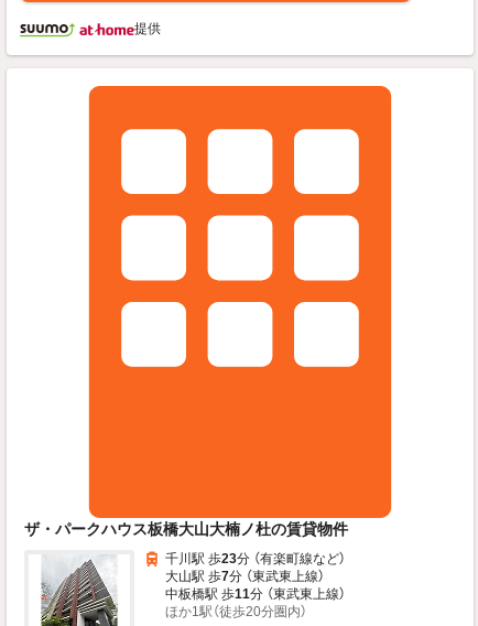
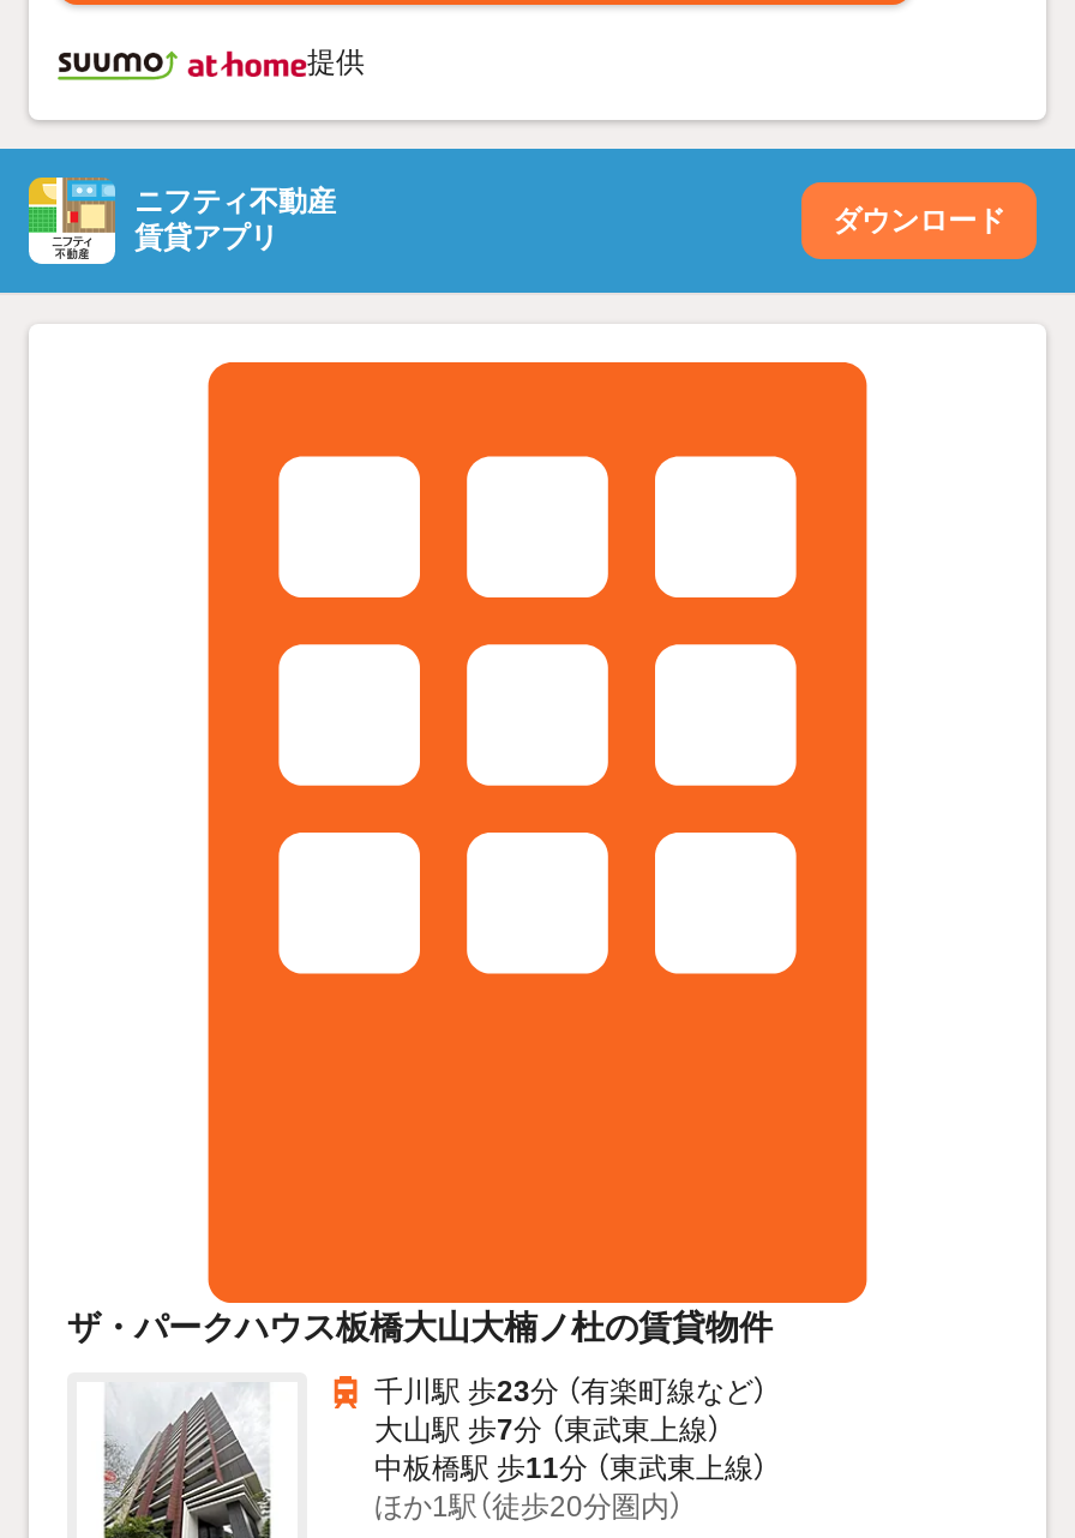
none -> [7,146,1068,295] [image] | ニフティ不動産 | 賃貸アプリ | ダウンロード

